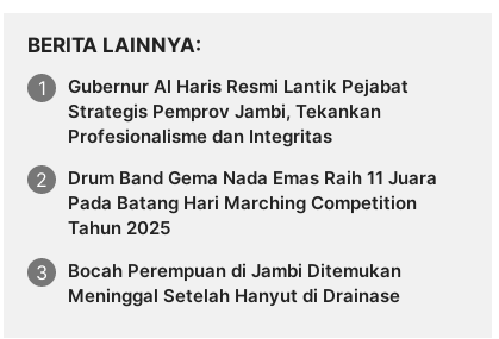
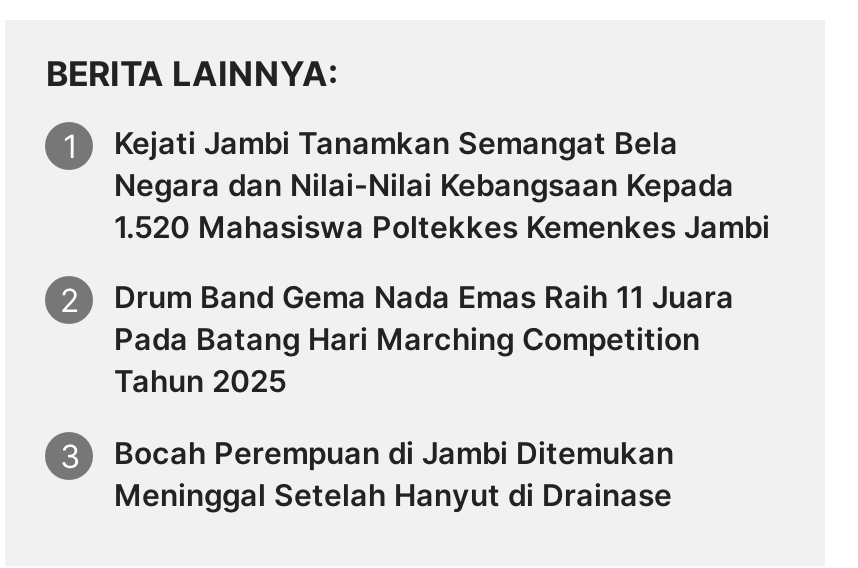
[68,74,409,147] Gubernur Al Haris Resmi Lantik Pejabat | Strategis Pemprov Jambi, Tekankan | Profesionalisme dan Integritas -> [114,123,770,245] Kejati Jambi Tanamkan Semangat Bela | Negara dan Nilai-Nilai Kebangsaan Kepada | 1.520 Mahasiswa Poltekkes Kemenkes Jambi

